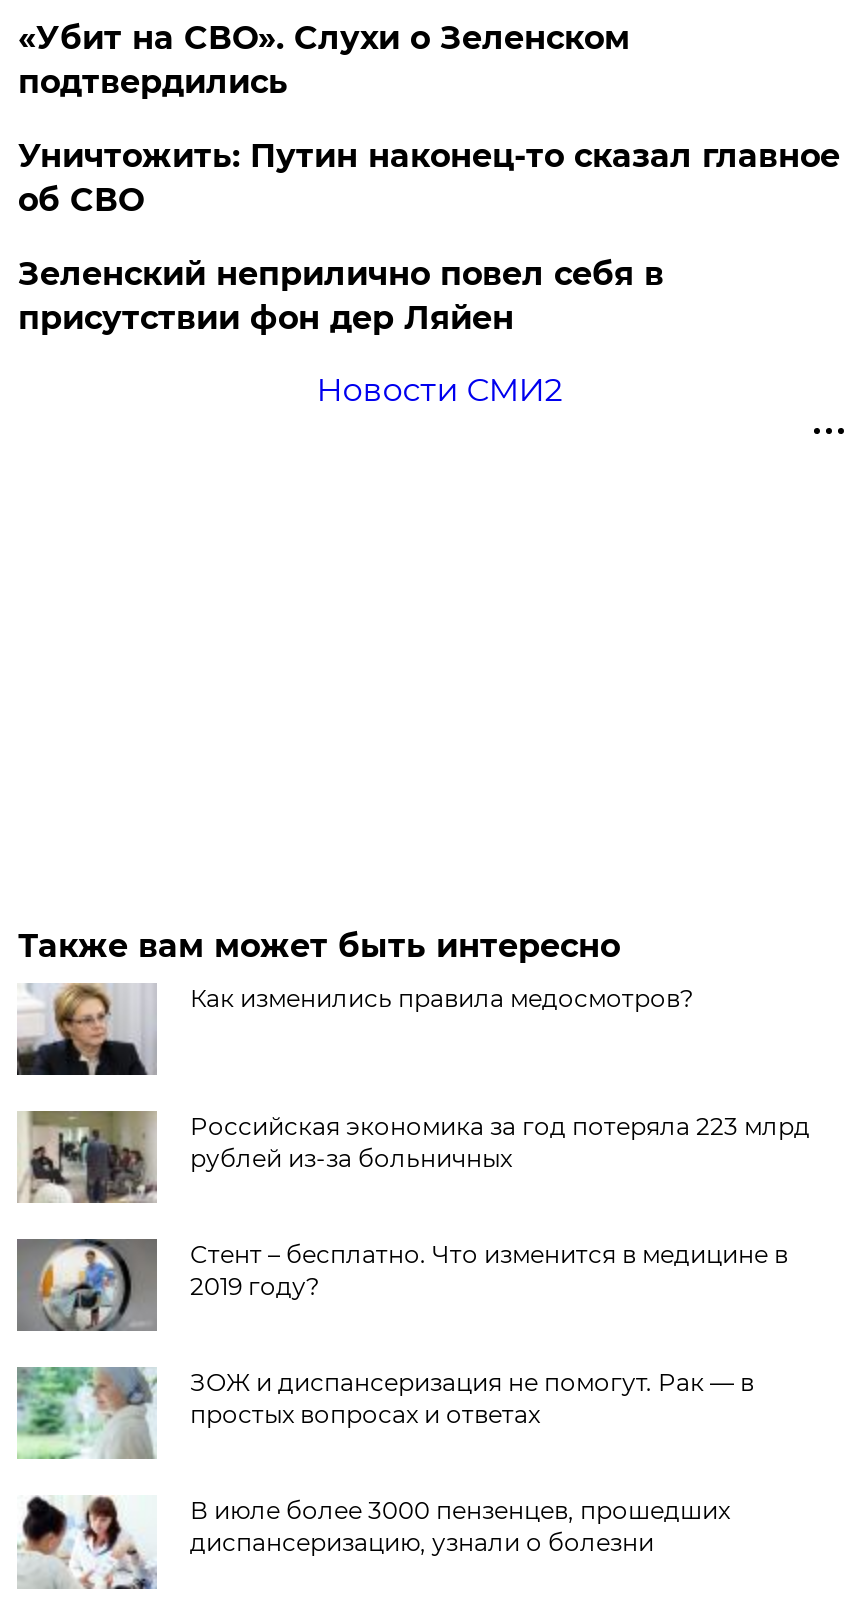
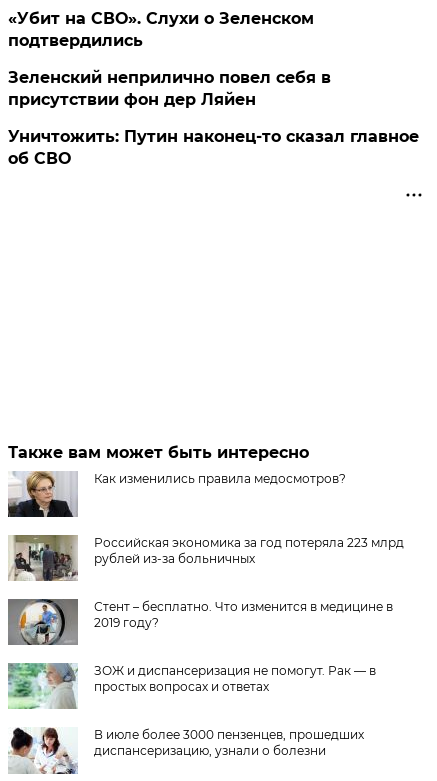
moved [18,137,840,219] -> [8,127,419,168]: Уничтожить: Путин наконец-то сказал главное | об СВО
moved [18,255,664,337] -> [8,68,331,109]: Зеленский неприлично повел cебя в | присутствии фон дер Ляйен
[316,371,562,409] Новости СМИ2 -> none

